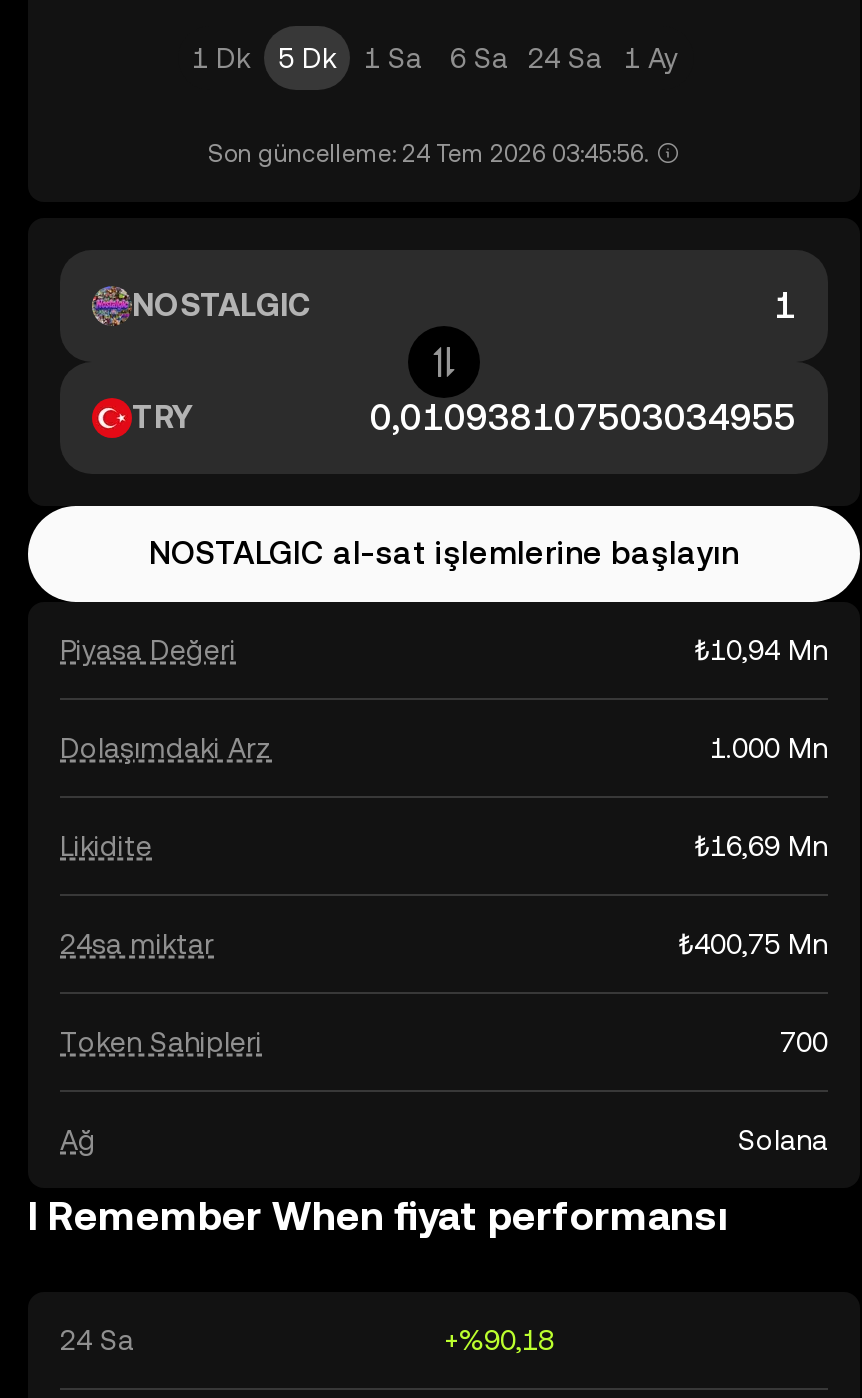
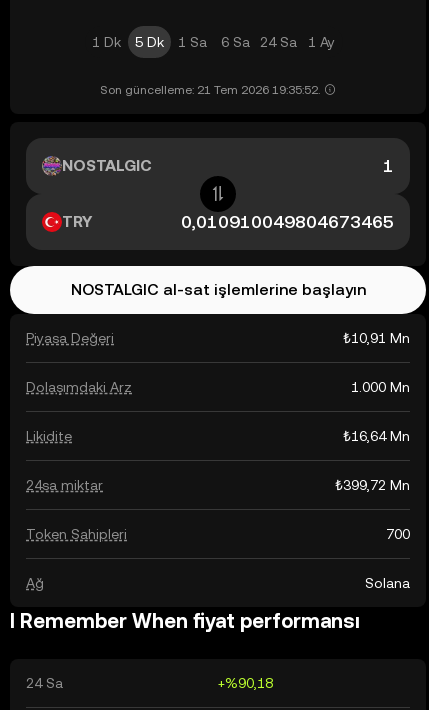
[208,140,648,168] Son güncelleme: 24 Tem 2026 03:45:56. -> [100,83,320,97] Son güncelleme: 21 Tem 2026 19:35:52.
[694,634,828,666] ₺10,94 Mn -> [343,330,410,346] ₺10,91 Mn
[694,830,828,862] ₺16,69 Mn -> [343,428,410,444] ₺16,64 Mn
[678,928,828,960] ₺400,75 Mn -> [335,477,410,493] ₺399,72 Mn

